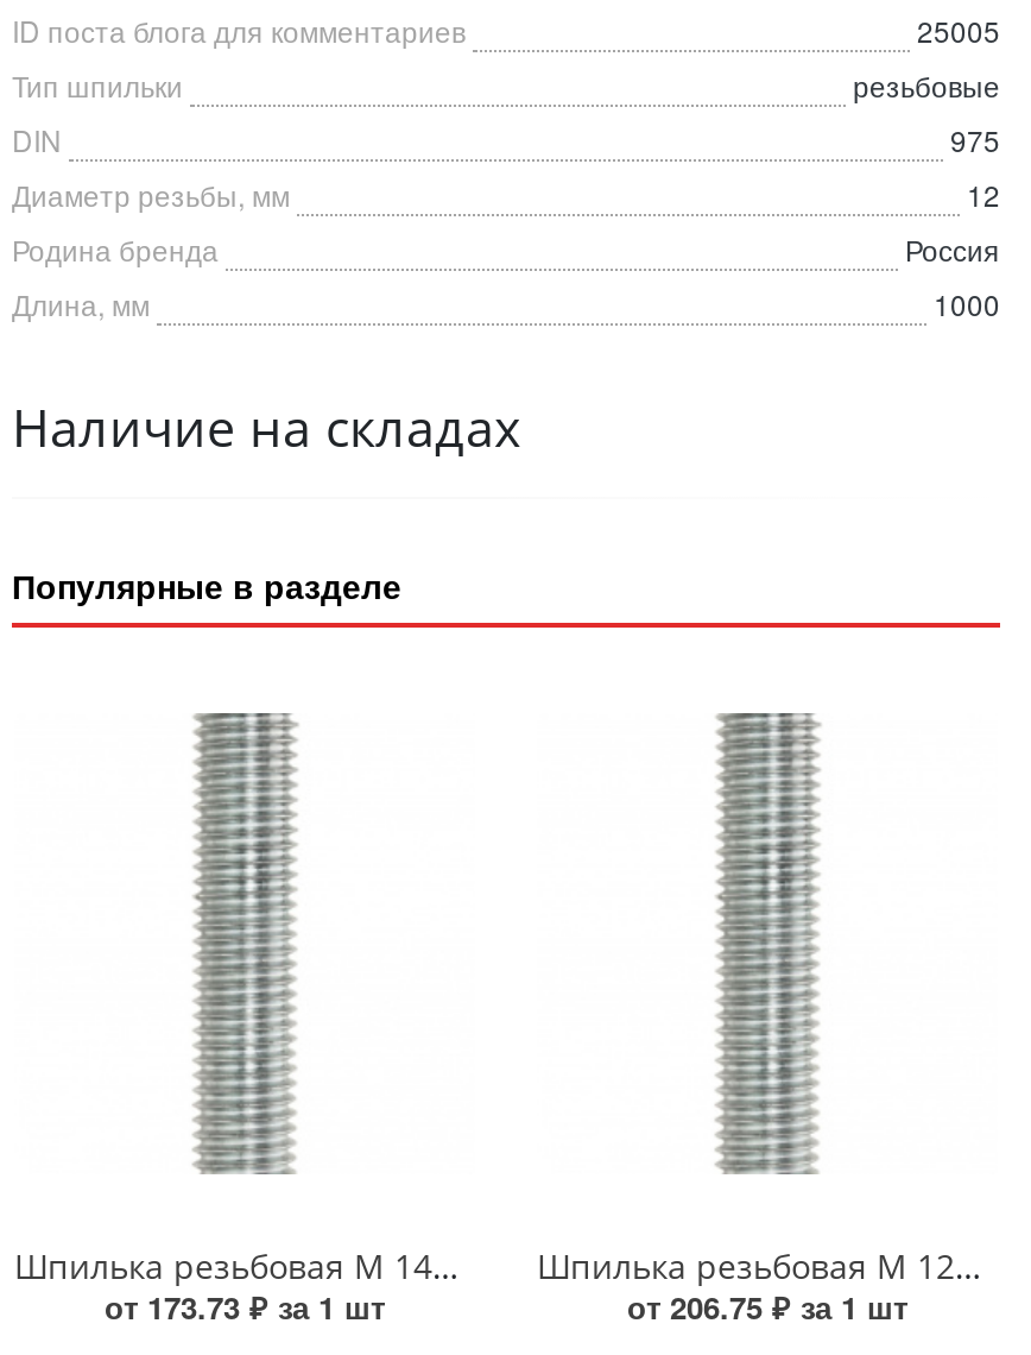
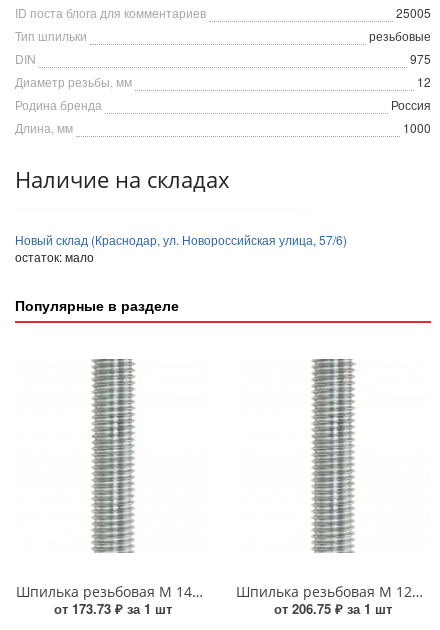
none -> [15,231,347,265] Новый склад (Краснодар, ул. Новороссийская улица, 57/6) | остаток: мало

